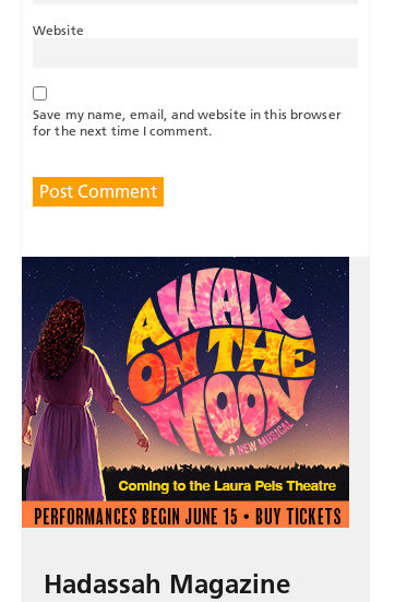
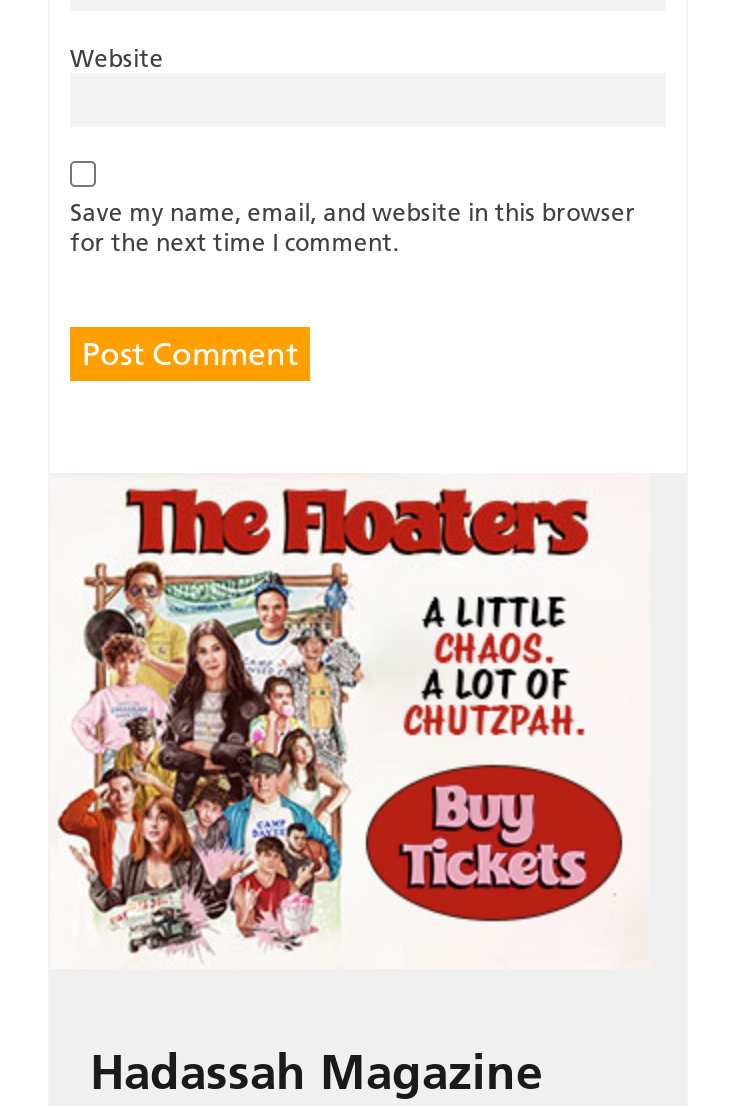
[21,256,350,529] [image] -> [50,474,650,970] [image]

